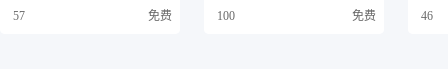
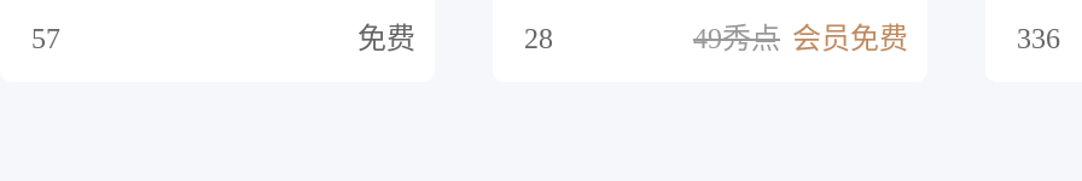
[217,9,376,23] 100 | 免费 -> [524,22,908,56] 28 | 49秀点 会员免费
[421,9,433,23] 46 -> [1017,22,1060,56] 336

